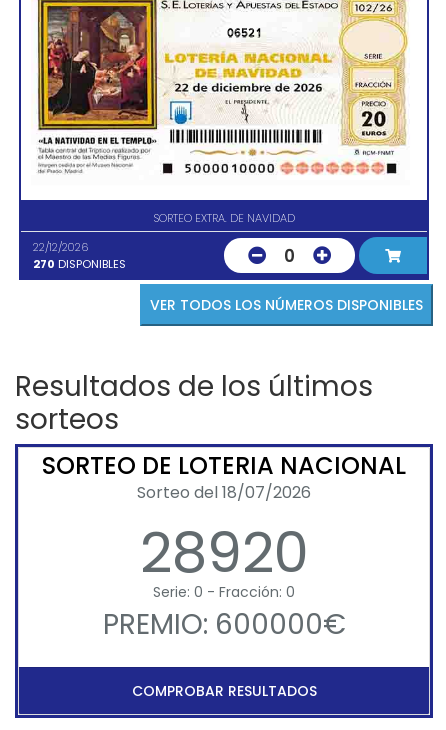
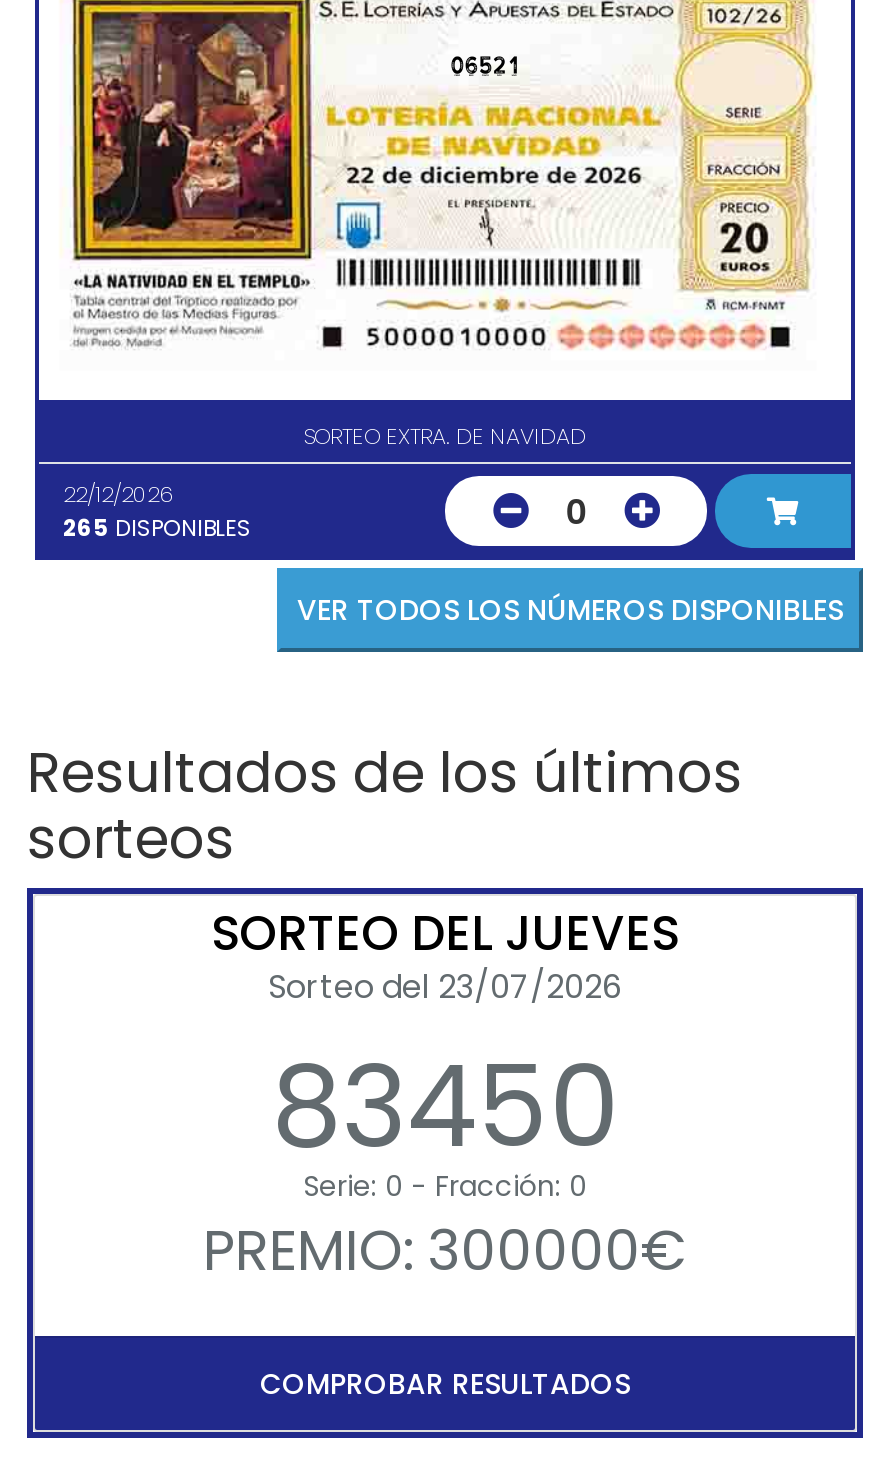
[33,256,126,272] 270 DISPONIBLES -> [63,511,251,543] 265 DISPONIBLES
[42,449,406,592] SORTEO DE LOTERIA NACIONAL | Sorteo del 18/07/2026 | 28920 -> [211,899,679,1185] SORTEO DEL JUEVES | Sorteo del 23/07/2026 | 83450
[102,605,345,644] PREMIO: 600000€ -> [203,1211,687,1289] PREMIO: 300000€

